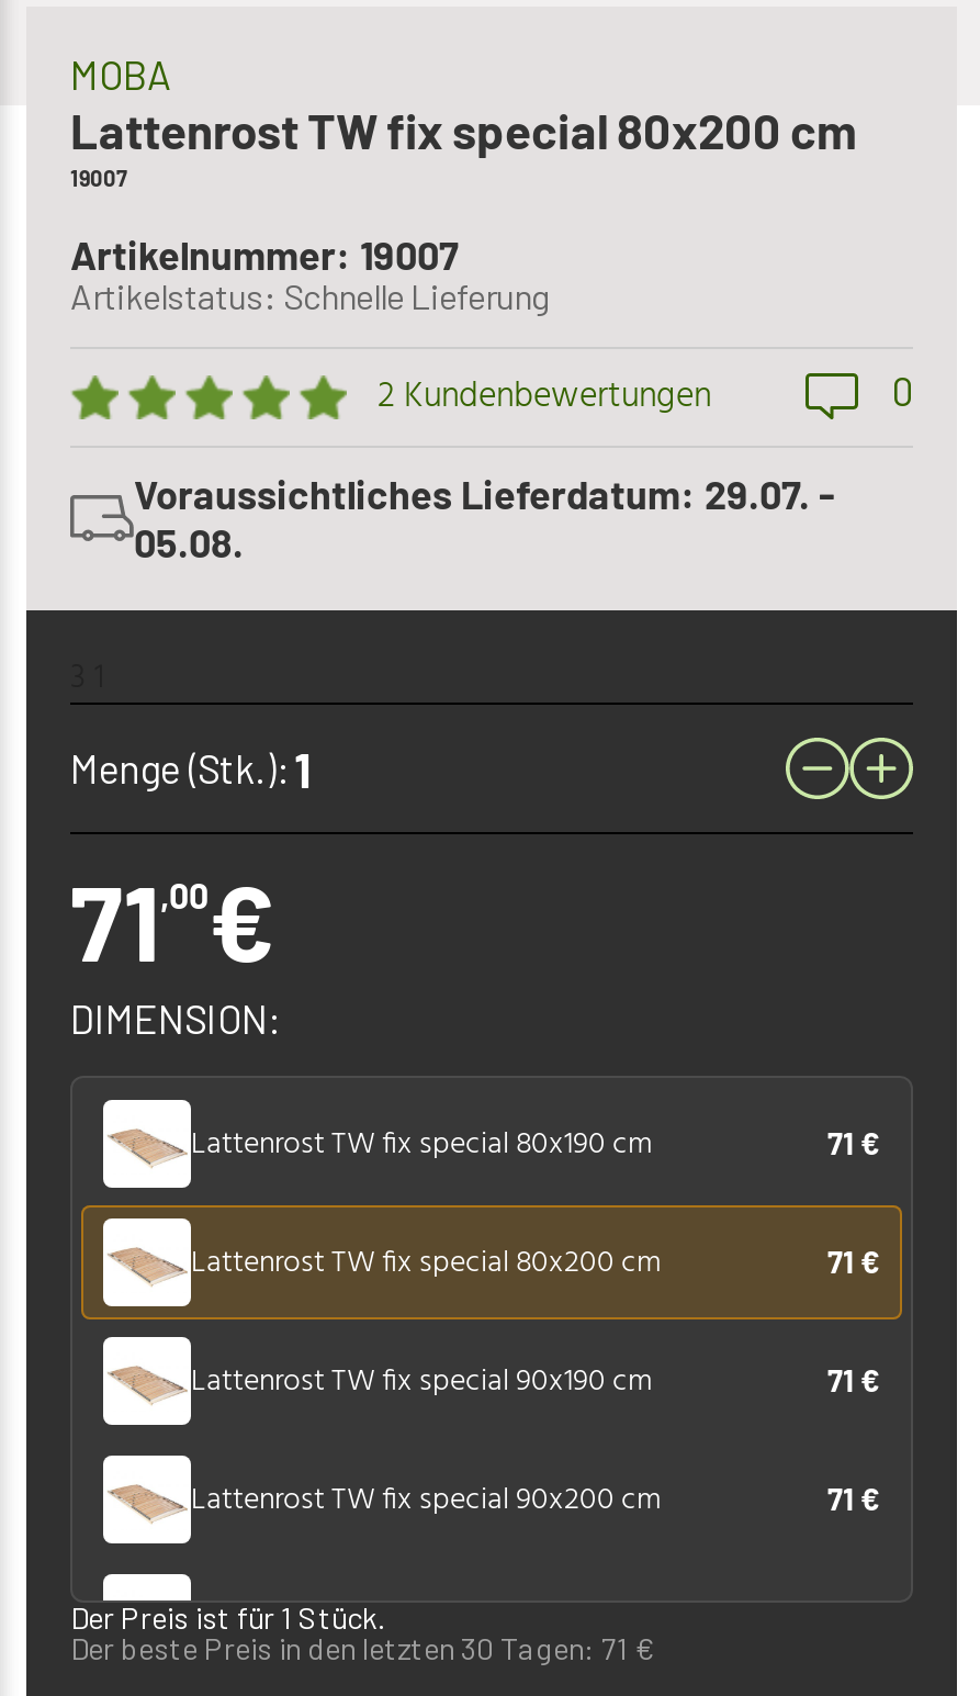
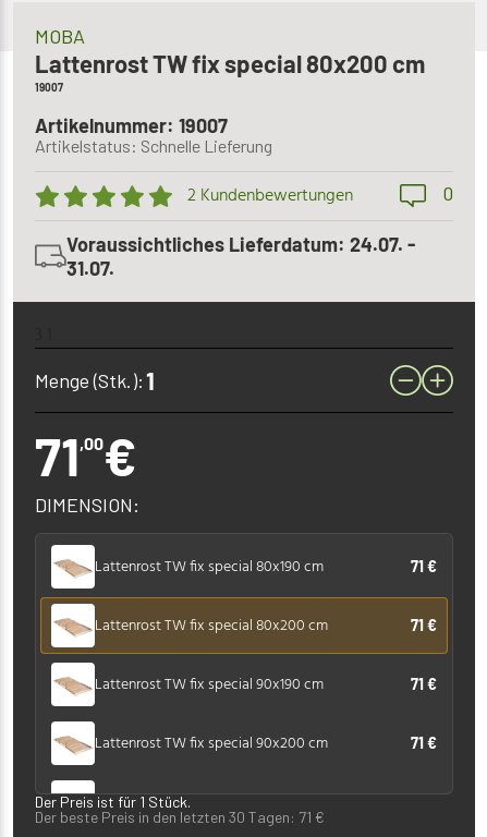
[134,470,834,519] Voraussichtliches Lieferdatum: 29.07. - -> [66,232,415,256] Voraussichtliches Lieferdatum: 24.07. -
[134,519,244,567] 05.08. -> [66,256,114,280] 31.07.

